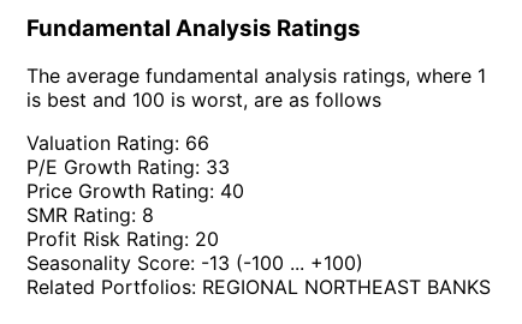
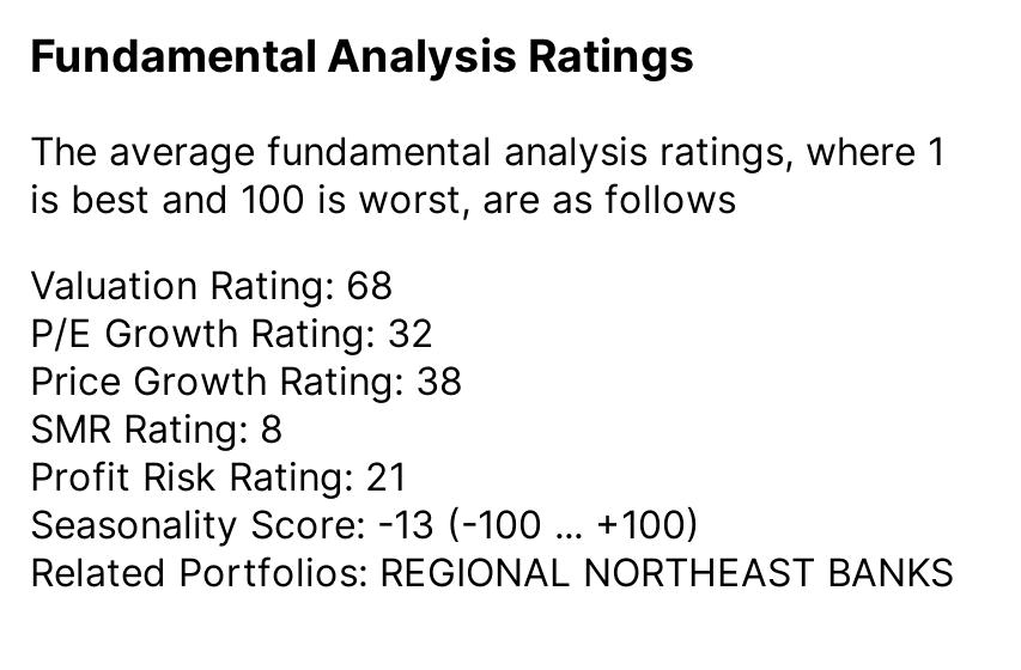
[26,131,209,155] Valuation Rating: 66 -> [30,262,394,310] Valuation Rating: 68
[26,155,230,179] P/E Growth Rating: 33 -> [30,310,434,357] P/E Growth Rating: 32
[26,179,244,203] Price Growth Rating: 40 -> [30,357,463,405] Price Growth Rating: 38
[26,227,219,251] Profit Risk Rating: 20 -> [30,453,406,501] Profit Risk Rating: 21

